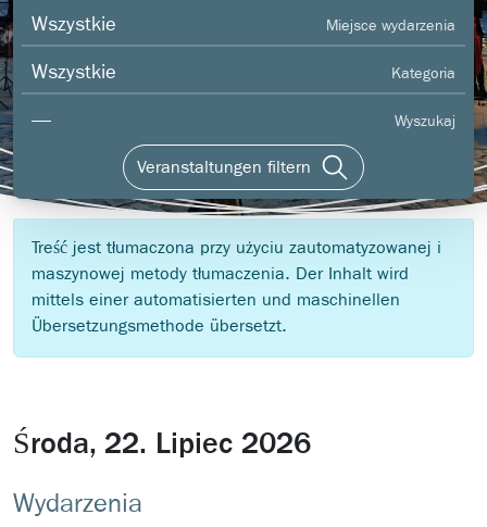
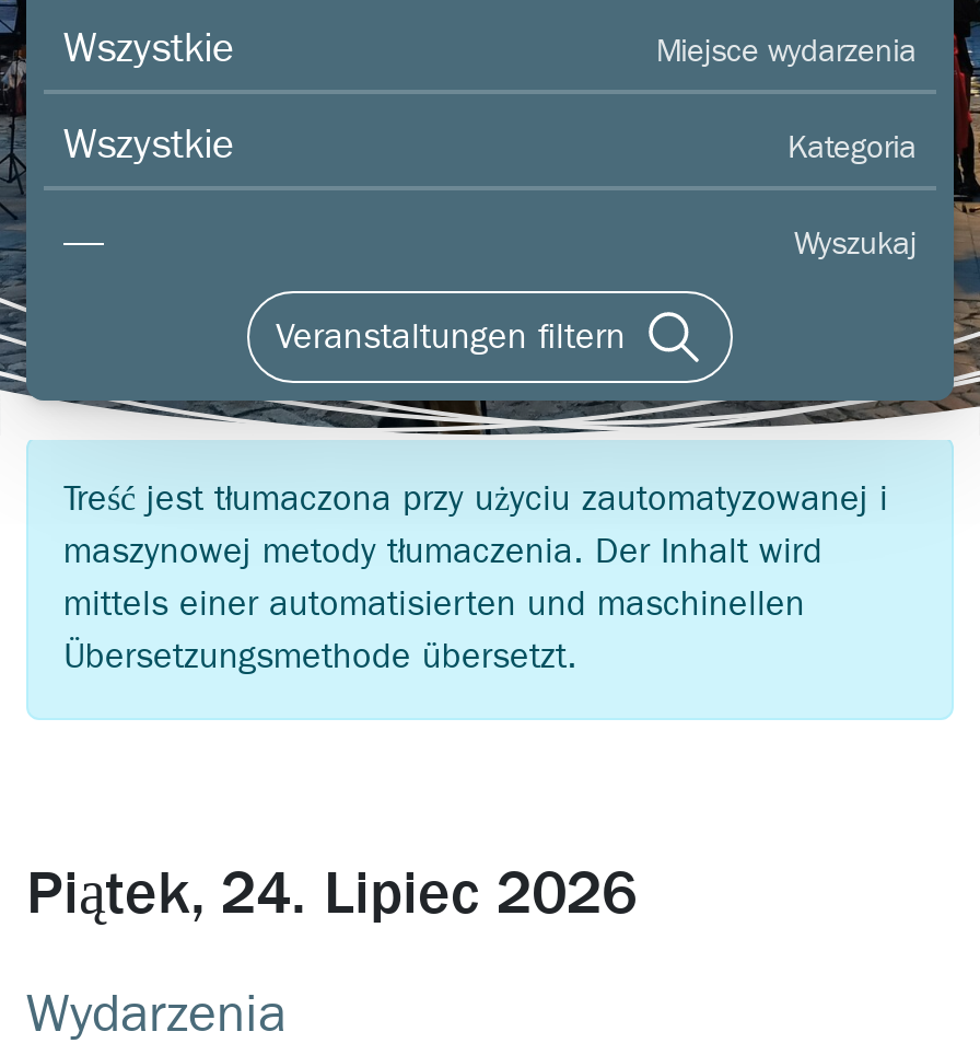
[13,429,311,460] Środa, 22. Lipiec 2026 -> [26,865,637,926] Piątek, 24. Lipiec 2026

